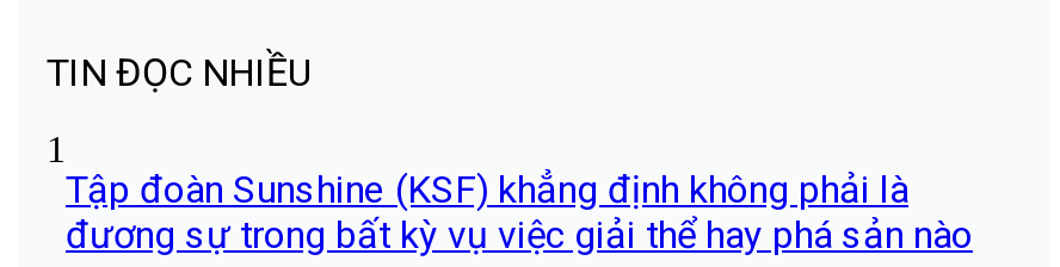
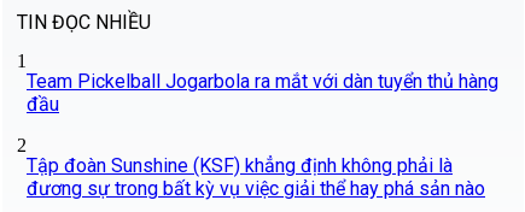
none -> [17,70,498,155] Team Pickelball Jogarbola ra mắt với dàn tuyển thủ hàng | đầu | 2

